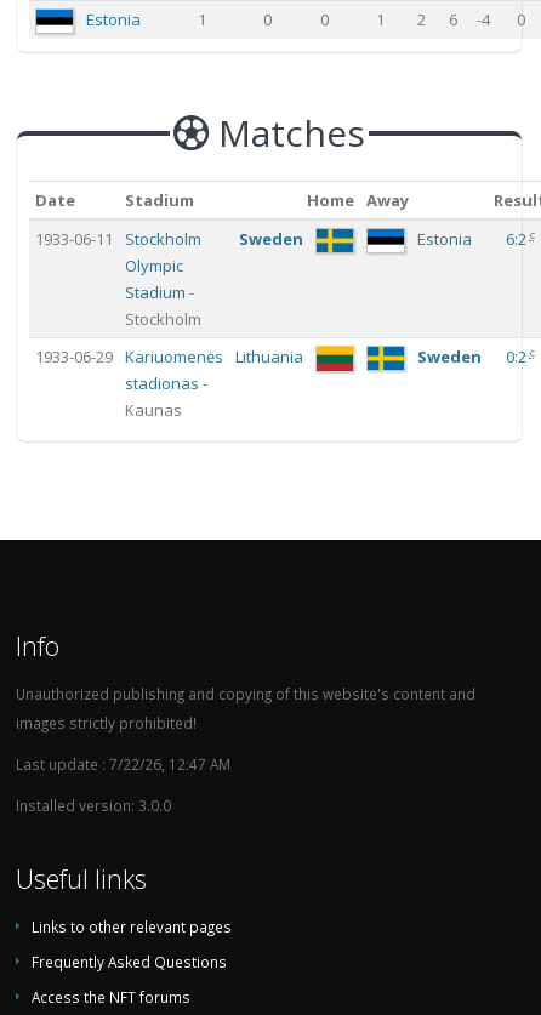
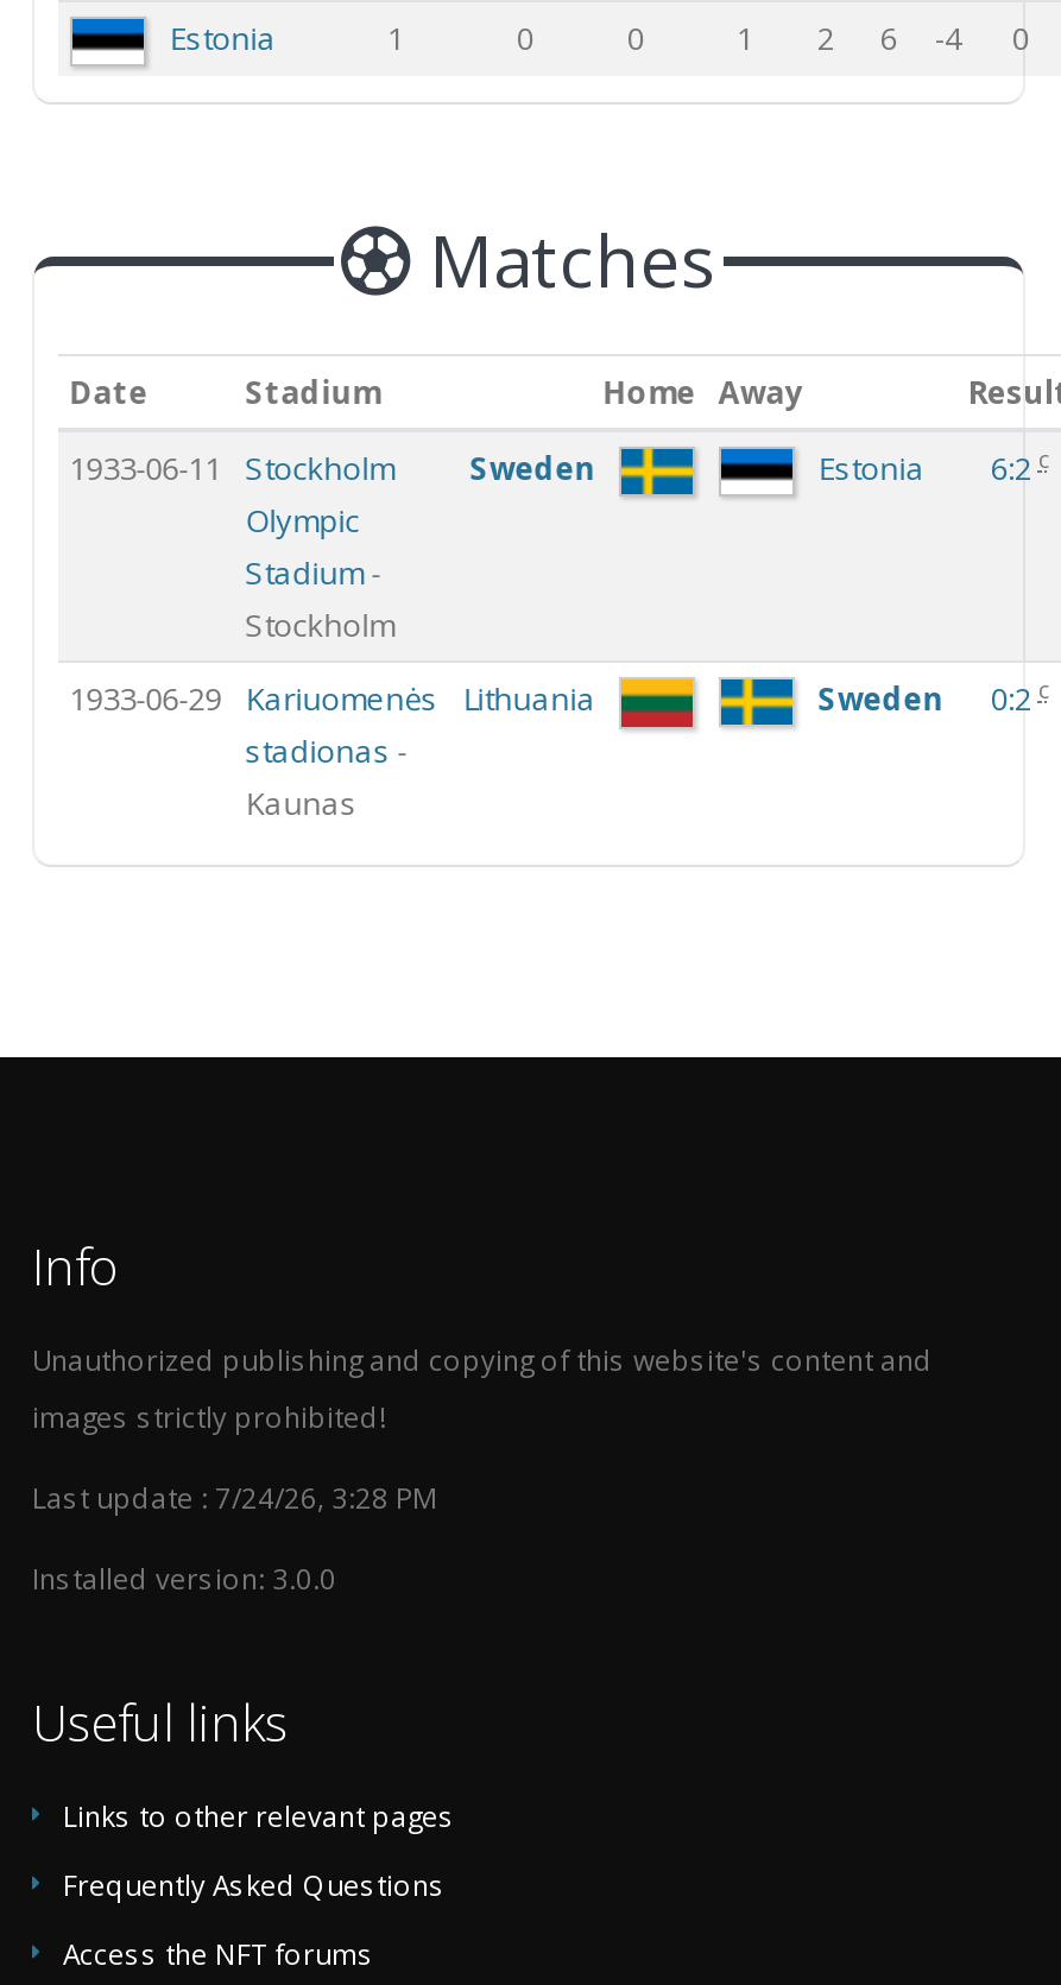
[16,754,230,774] Last update : 7/22/26, 12:47 AM -> [32,1478,436,1516] Last update : 7/24/26, 3:28 PM

